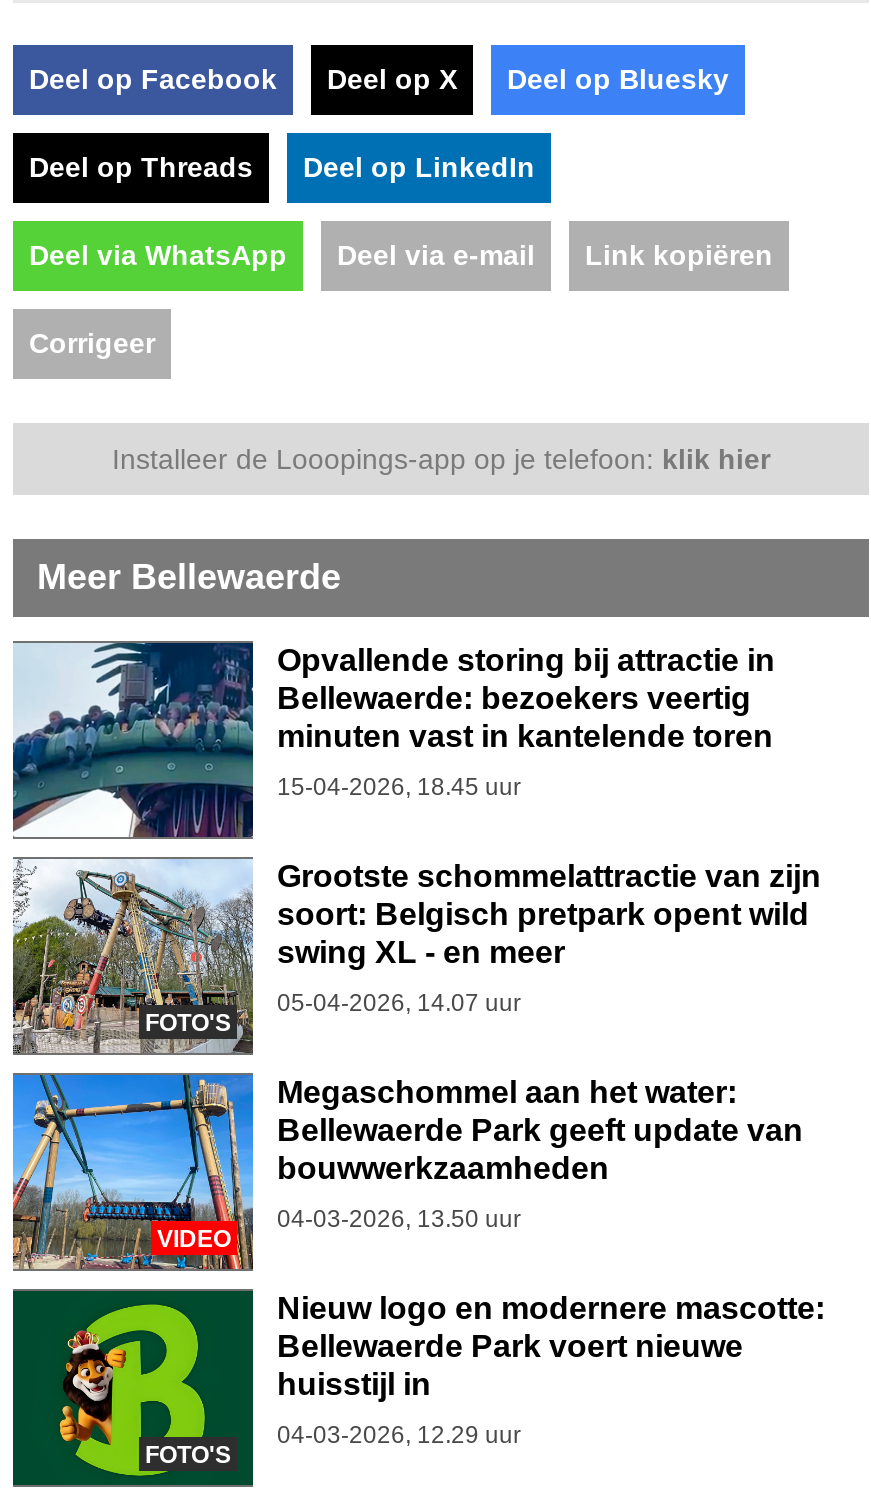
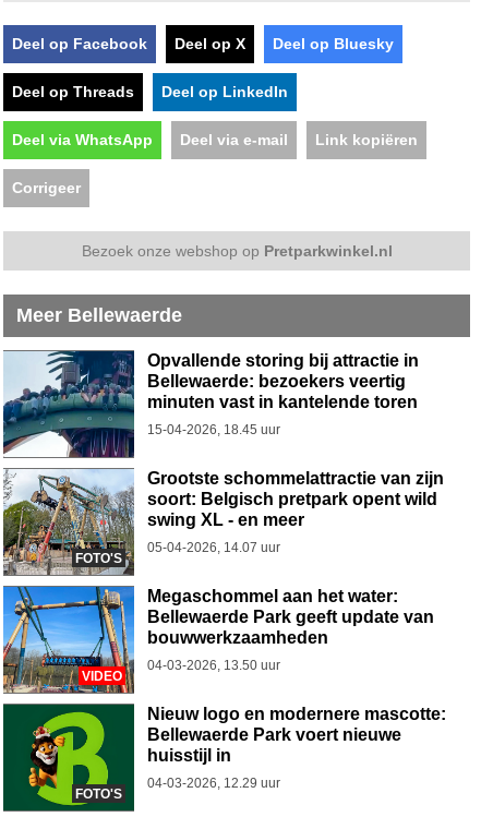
[112,443,770,475] Installeer de Looopings-app op je telefoon: klik hier -> [81,242,392,260] Bezoek onze webshop op Pretparkwinkel.nl

